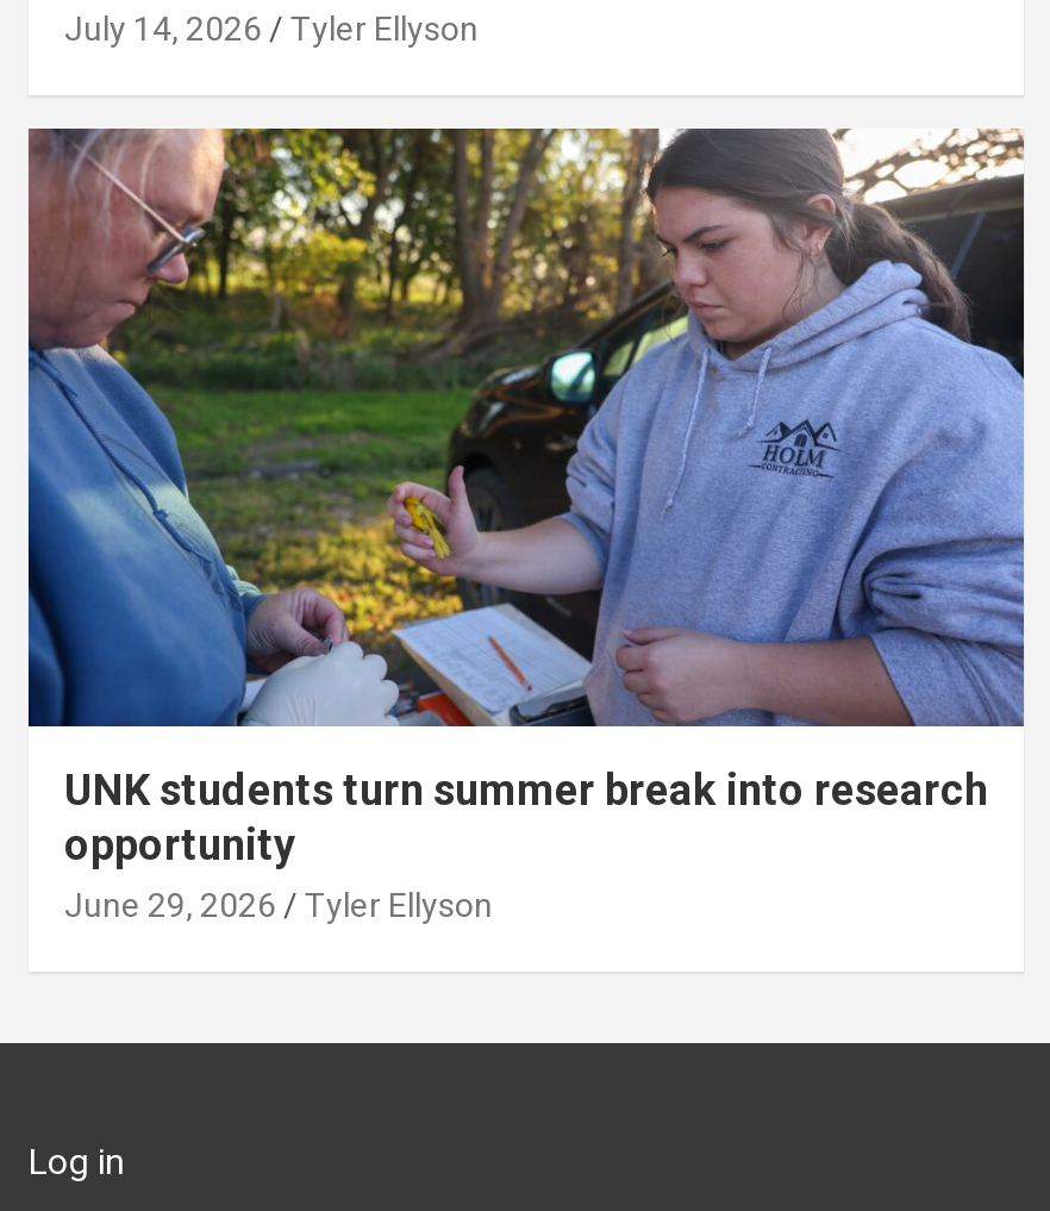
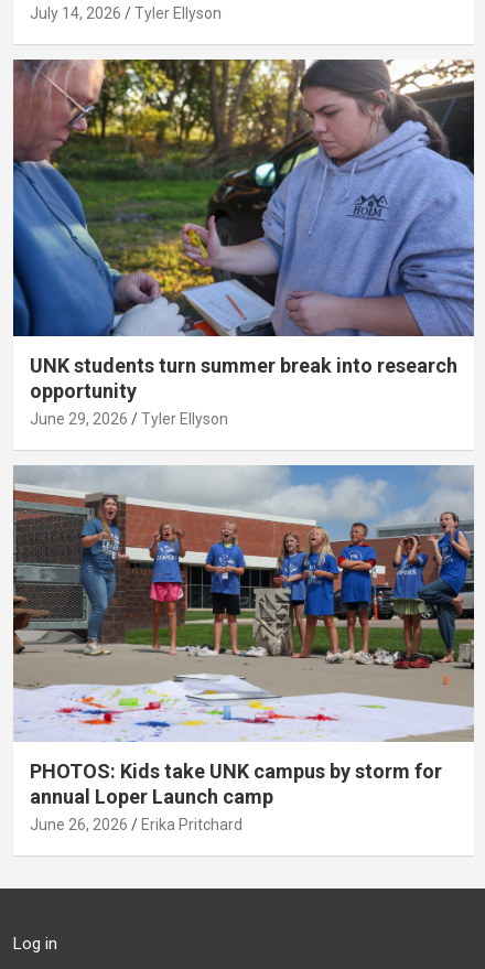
none -> [12,464,475,833] [image] | PHOTOS: Kids take UNK campus by storm for | annual Loper Launch camp | June 26, 2026 | Erika Pritchard

